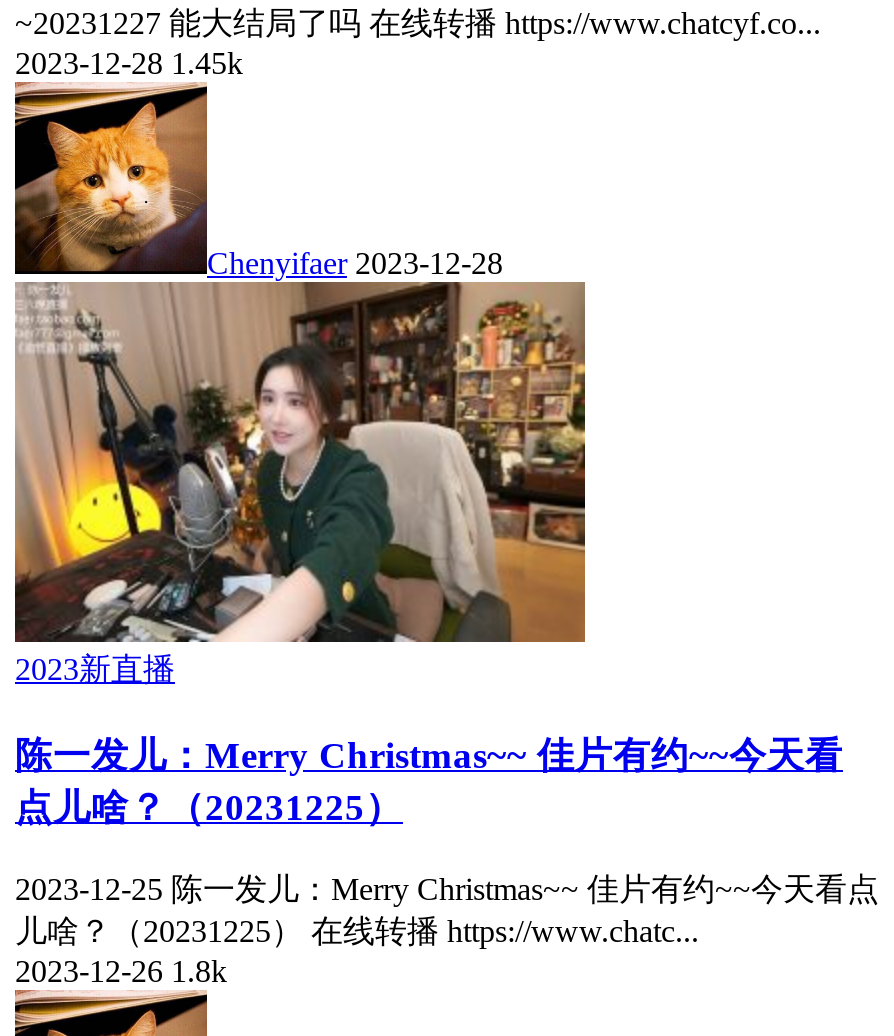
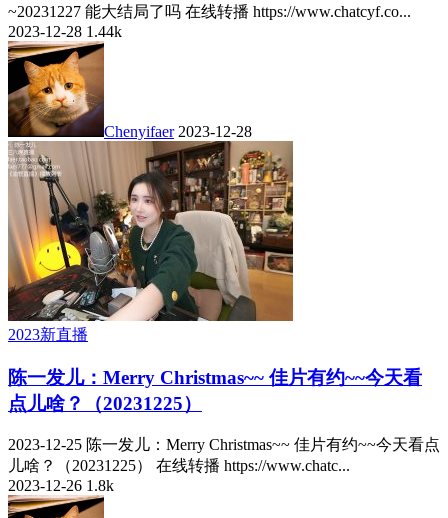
[15,46,243,80] 2023-12-28 1.45k -> [8,23,122,40] 2023-12-28 1.44k

